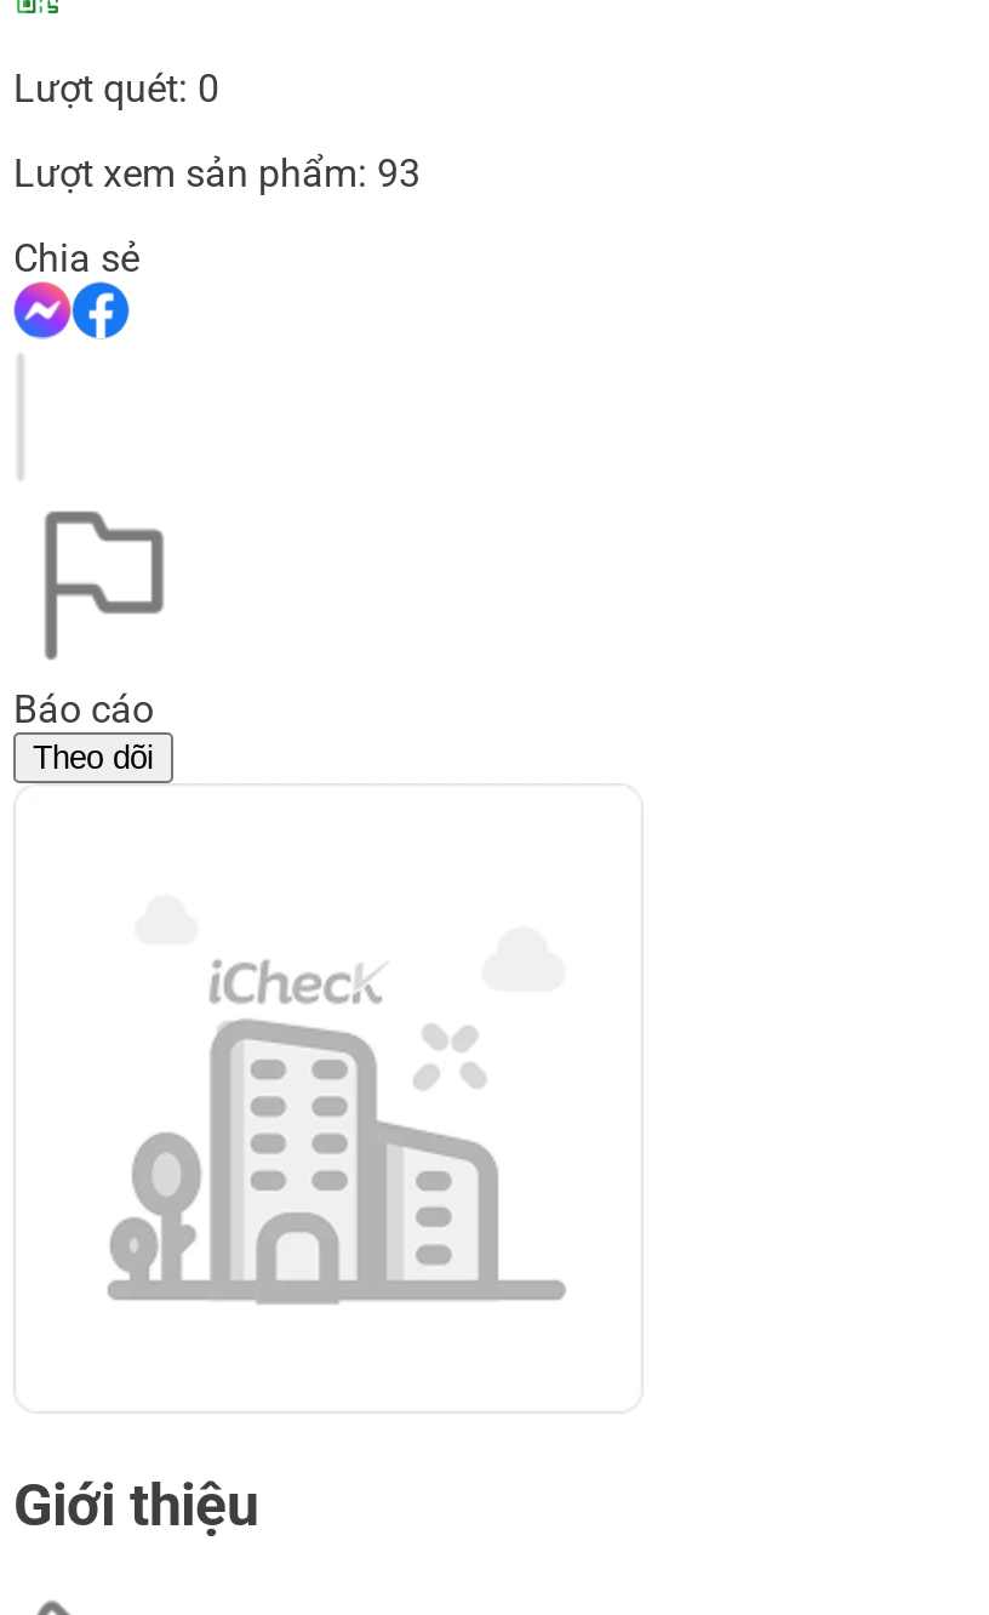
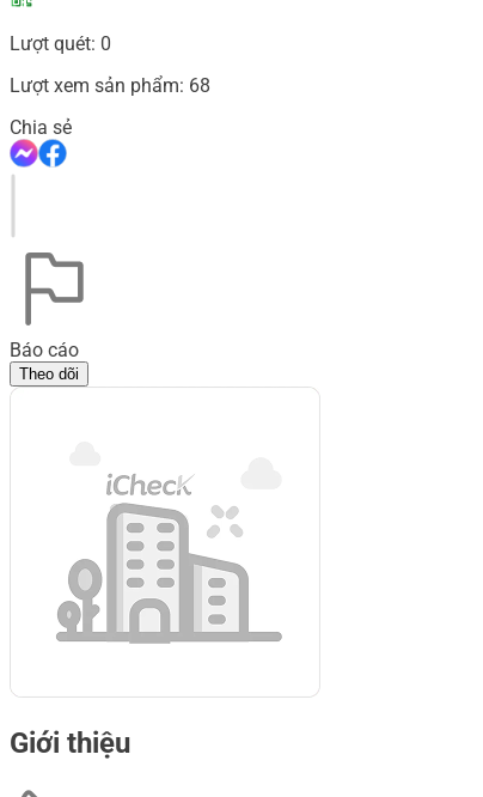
[13,151,421,197] Lượt xem sản phẩm: 93 -> [10,75,210,97] Lượt xem sản phẩm: 68

